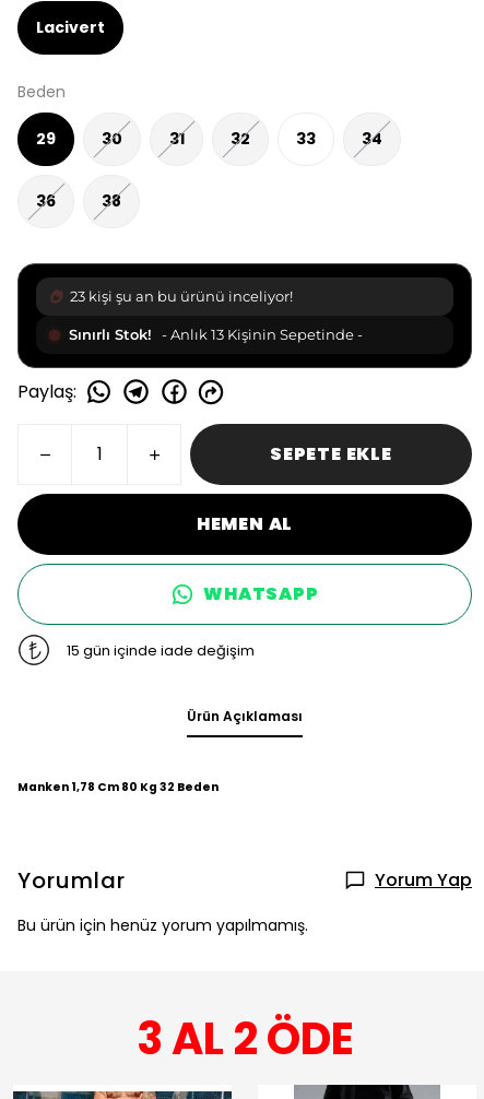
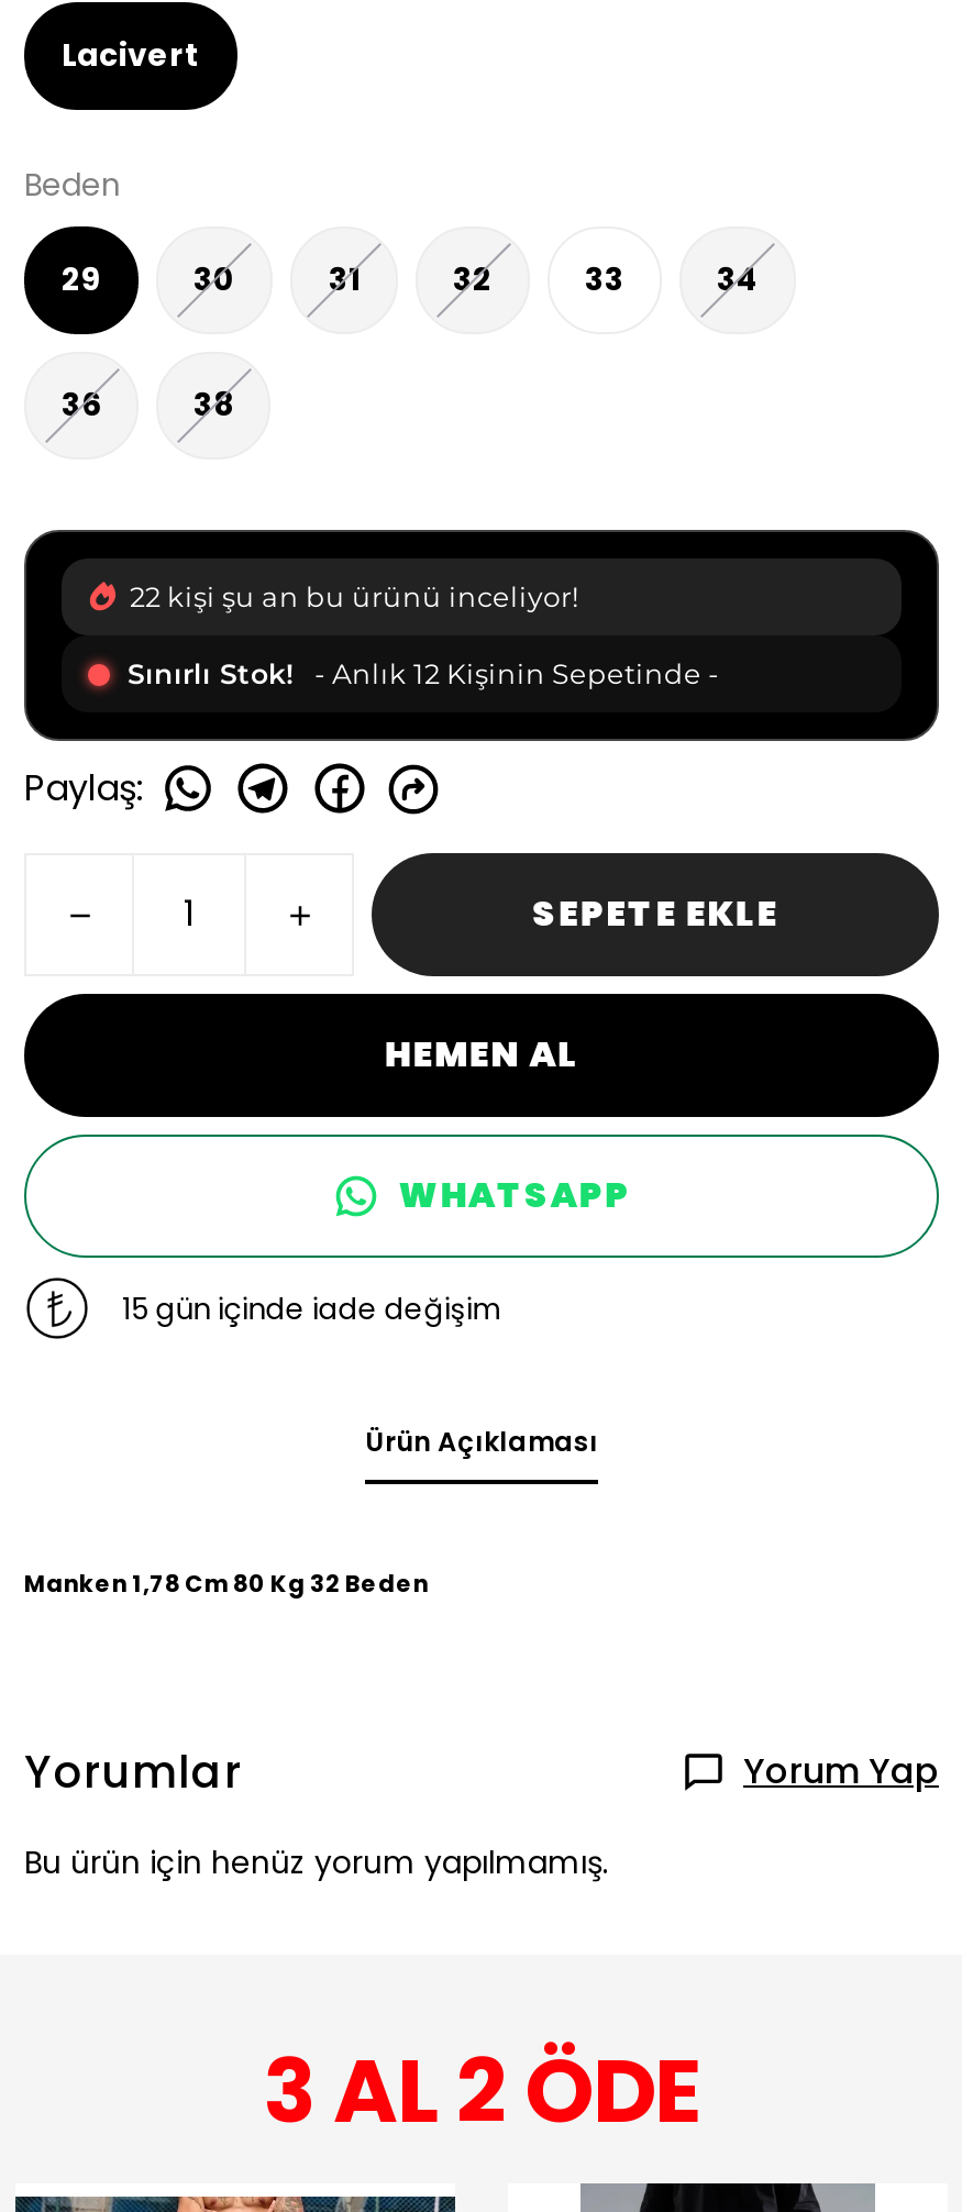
[70,289,293,305] 23 kişi şu an bu ürünü inceliyor! -> [130,581,578,614] 22 kişi şu an bu ürünü inceliyor!
[69,327,363,343] Sınırlı Stok! - Anlık 13 Kişinin Sepetinde - -> [128,658,719,691] Sınırlı Stok! - Anlık 12 Kişinin Sepetinde -

